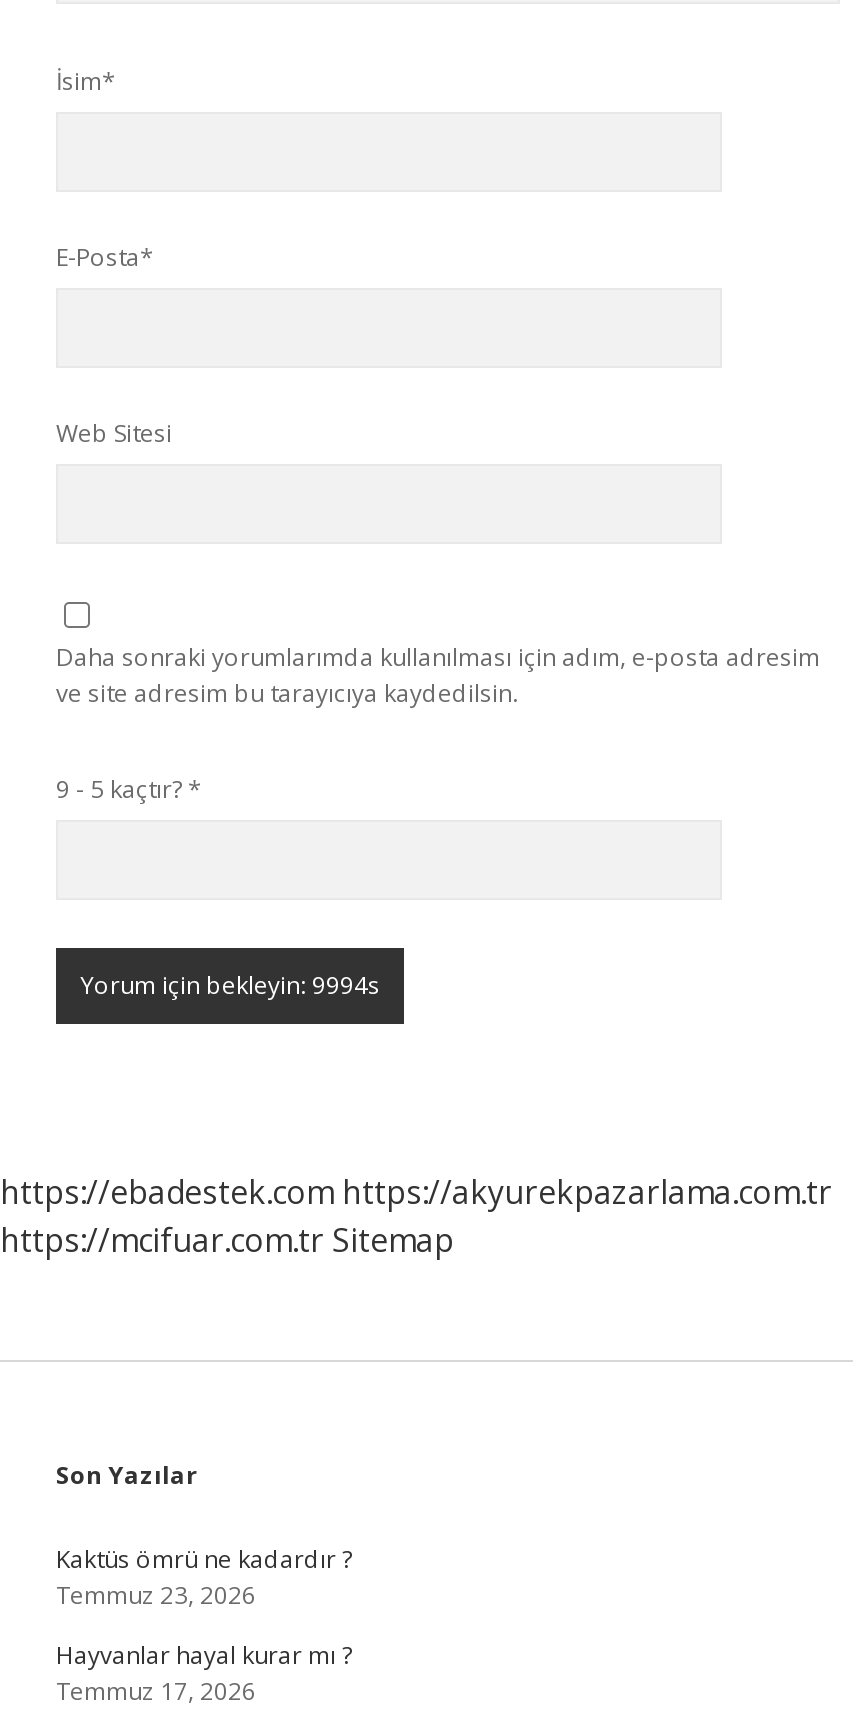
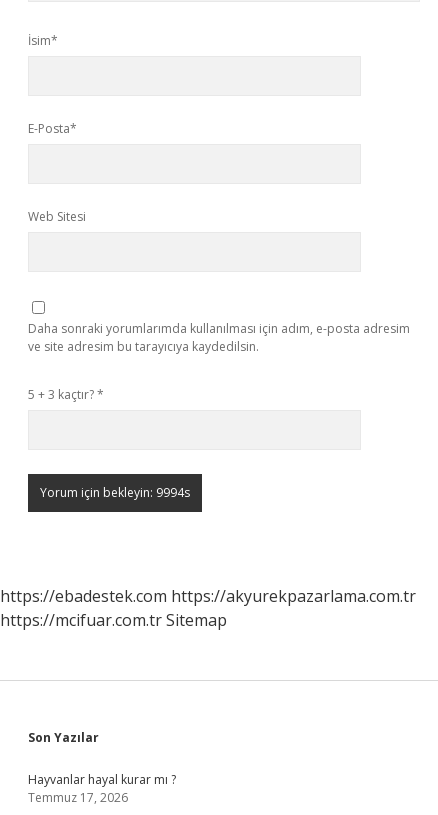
[56,772,202,806] 9 - 5 kaçtır? * -> [28,386,104,403] 5 + 3 kaçtır? *
[56,1542,352,1612] Kaktüs ömrü ne kadardır ? | Temmuz 23, 2026 -> none

